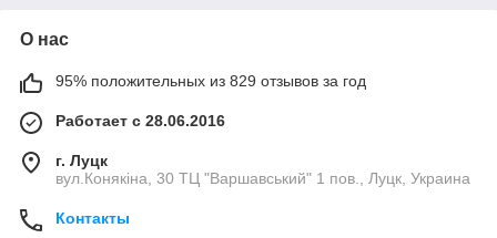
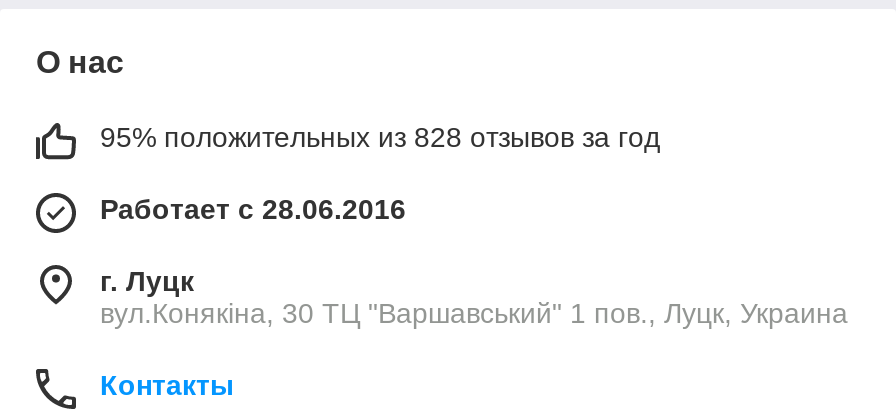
[55,72,366,90] 95% положительных из 829 отзывов за год -> [100,121,660,153] 95% положительных из 828 отзывов за год

